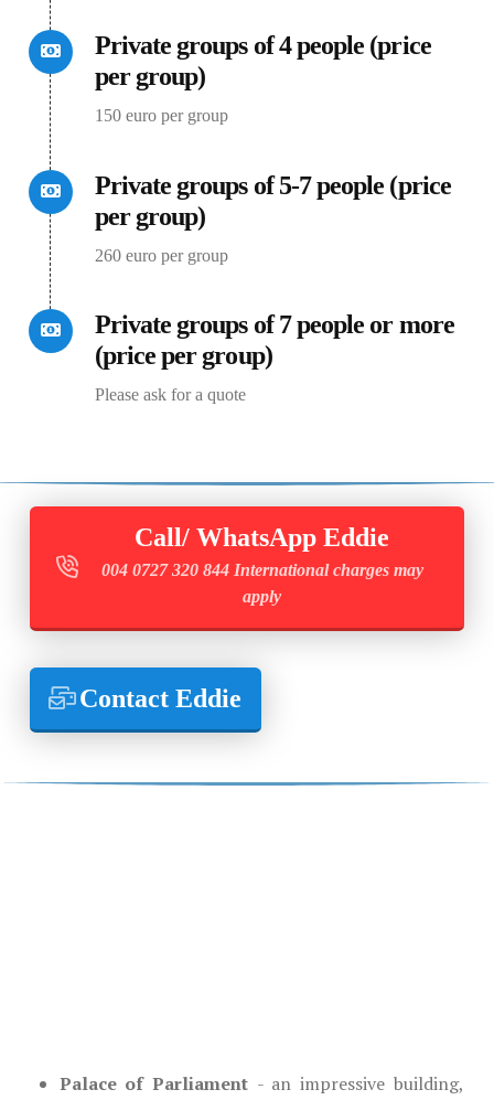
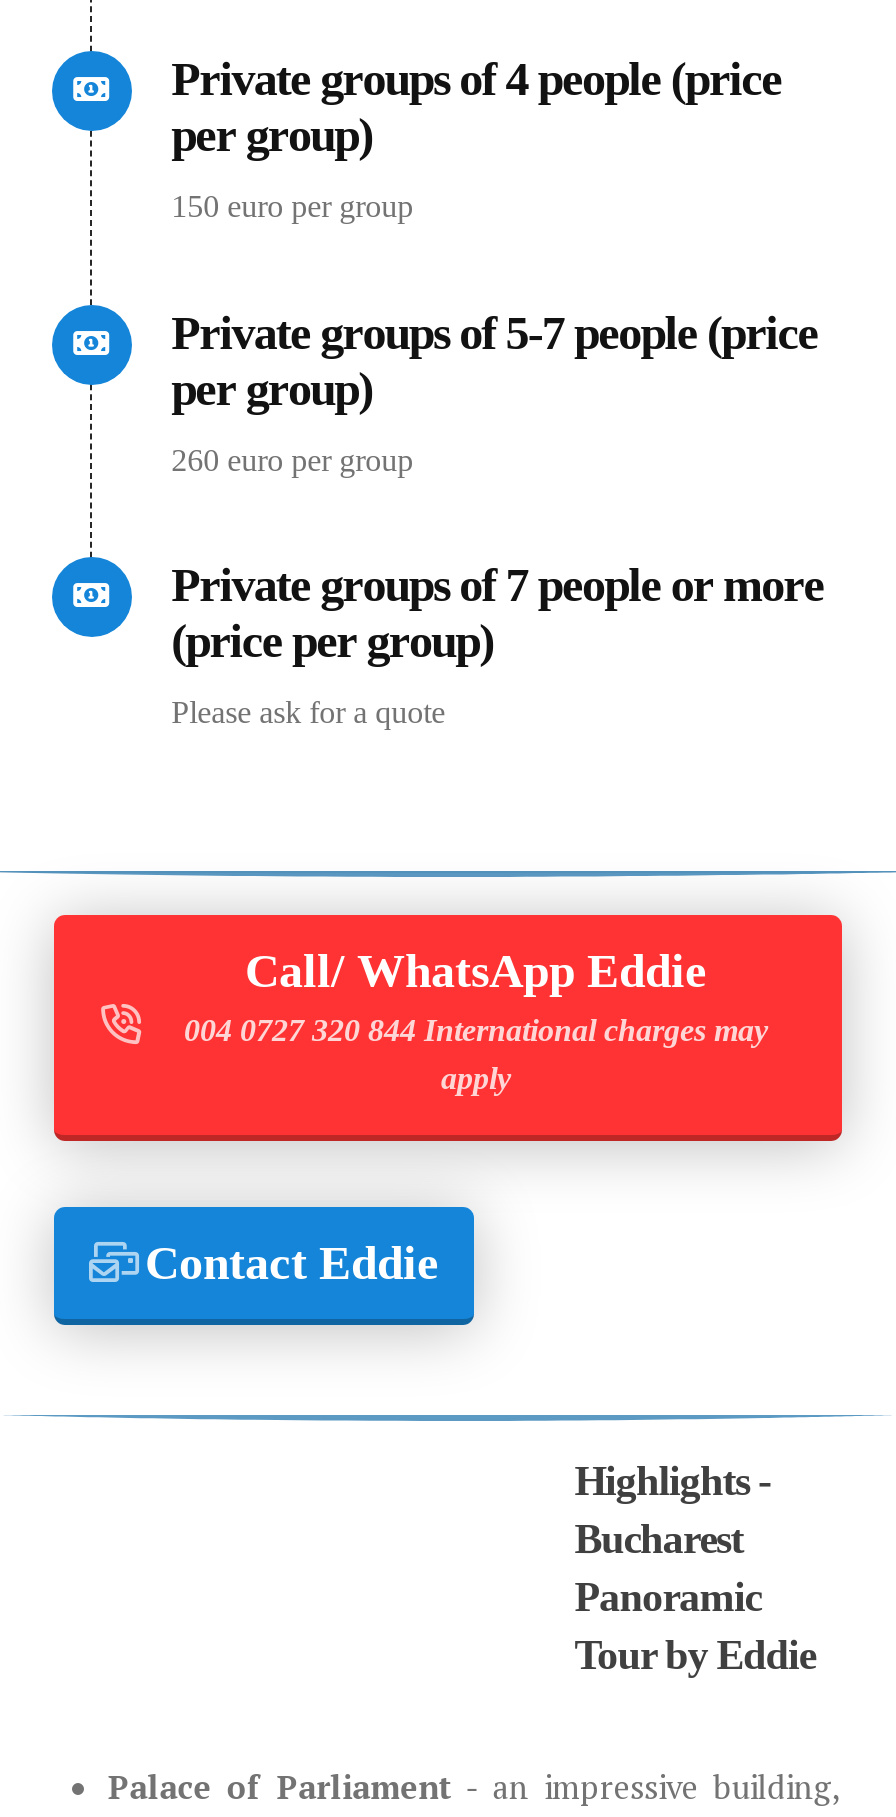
none -> [574,1456,815,1678] Highlights - | Bucharest | Panoramic | Tour by Eddie

